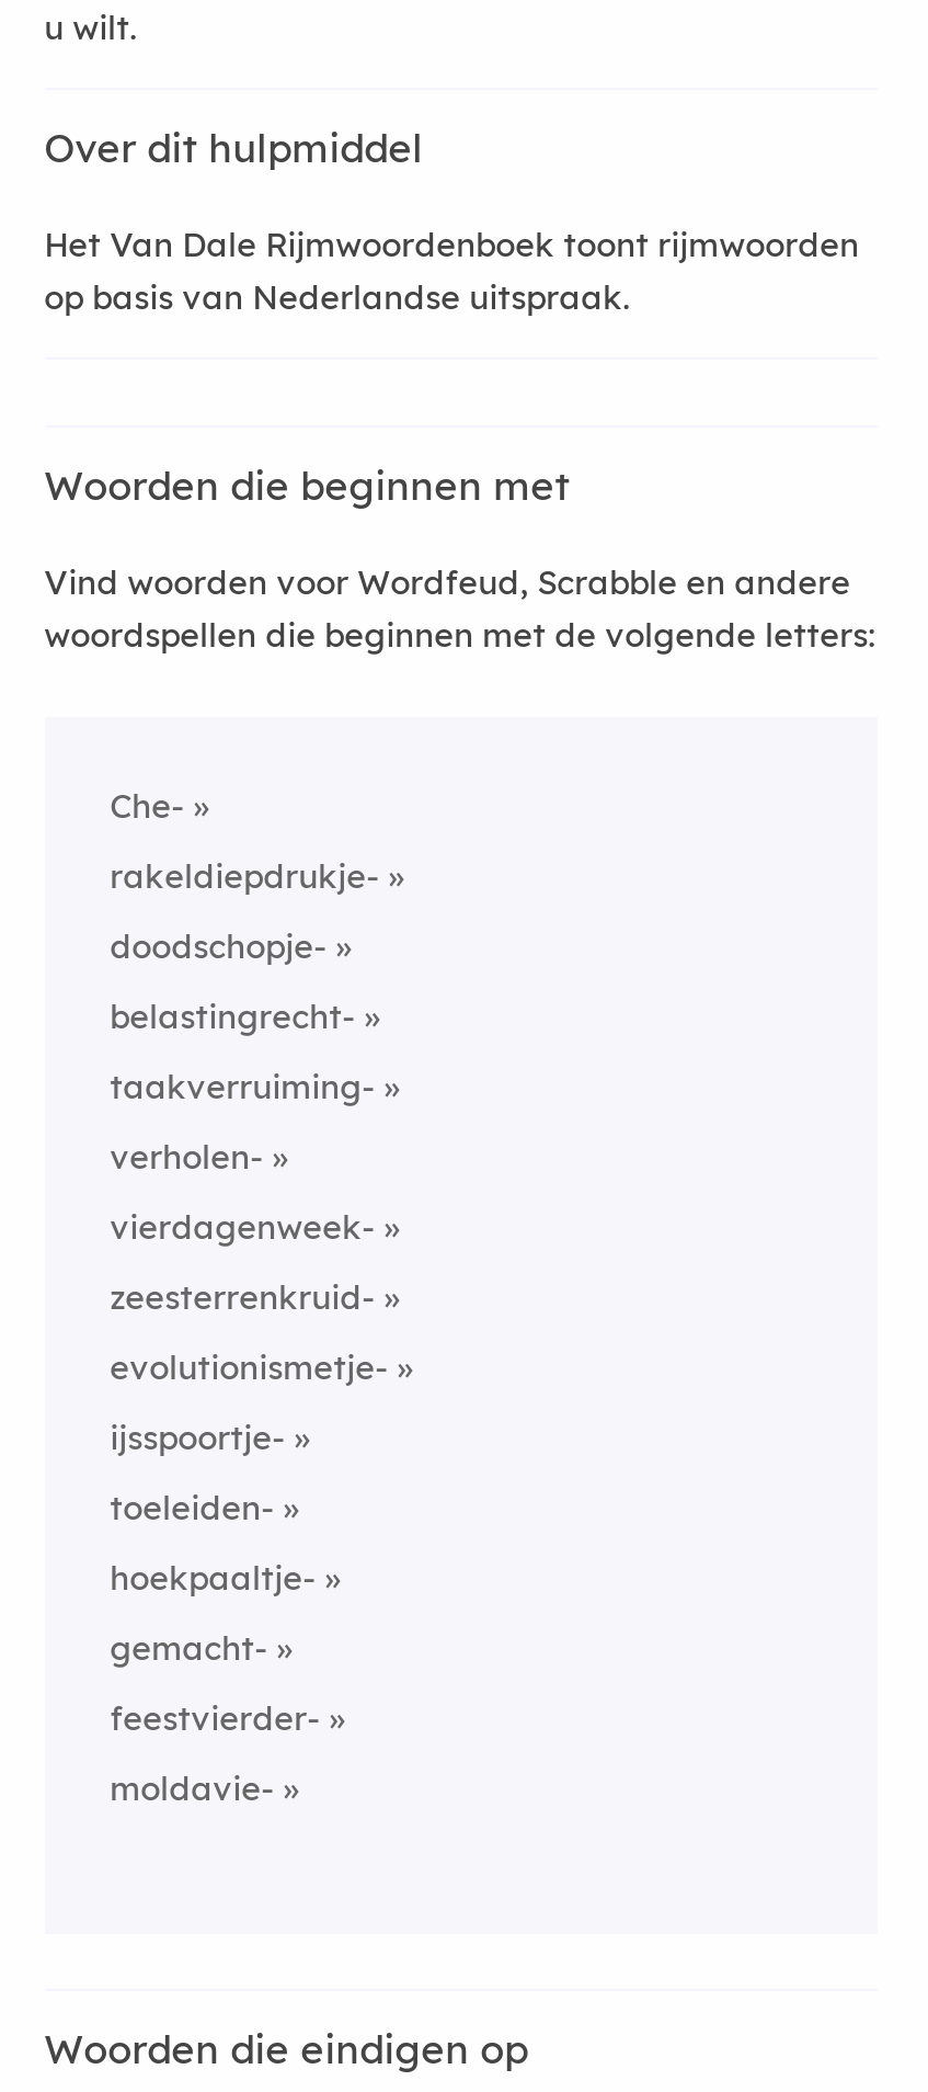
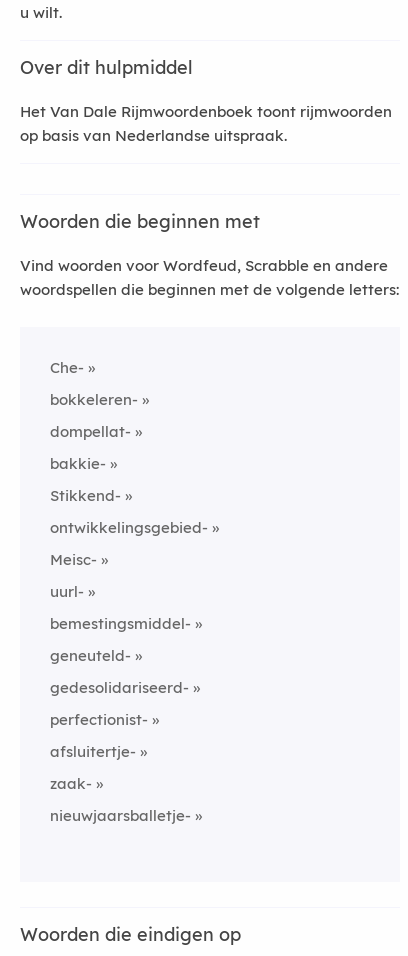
[110,855,379,897] rakeldiepdrukje- -> [50,390,138,409] bokkeleren-
[110,925,327,967] doodschopje- -> [50,422,131,441] dompellat-
[110,996,355,1037] belastingrecht- -> [50,454,106,473] bakkie-
[110,1066,375,1107] taakverruiming- -> [50,486,121,505] Stikkend-
[110,1136,263,1178] verholen- -> [50,518,208,537] ontwikkelingsgebied-
[110,1206,375,1248] vierdagenweek- -> [50,550,97,569] Meisc-
[110,1276,375,1318] zeesterrenkruid- -> [50,582,84,601] uurl-
[110,1346,388,1388] evolutionismetje- -> [50,614,191,633] bemestingsmiddel-
[110,1417,285,1458] ijsspoortje- -> [50,646,131,665] geneuteld-
[110,1487,274,1528] toeleiden- -> [50,678,189,697] gedesolidariseerd-
[110,1557,316,1599] hoekpaaltje- -> [50,710,148,729] perfectionist-
[110,1627,268,1669] gemacht- -> [50,742,136,761] afsluitertje-
[110,1697,320,1739] feestvierder- -> [50,774,92,793] zaak-
[110,1767,274,1809] moldavie- -> [50,806,191,825] nieuwjaarsballetje-

